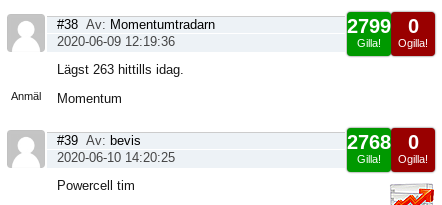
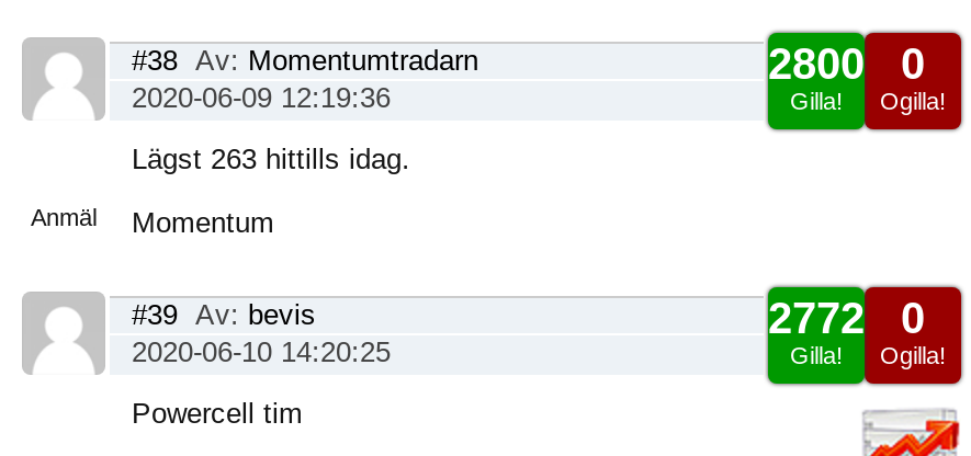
[347,15,418,37] 2799 0 -> [768,39,925,88] 2800 0
[347,131,418,153] 2768 0 -> [768,294,925,342] 2772 0

